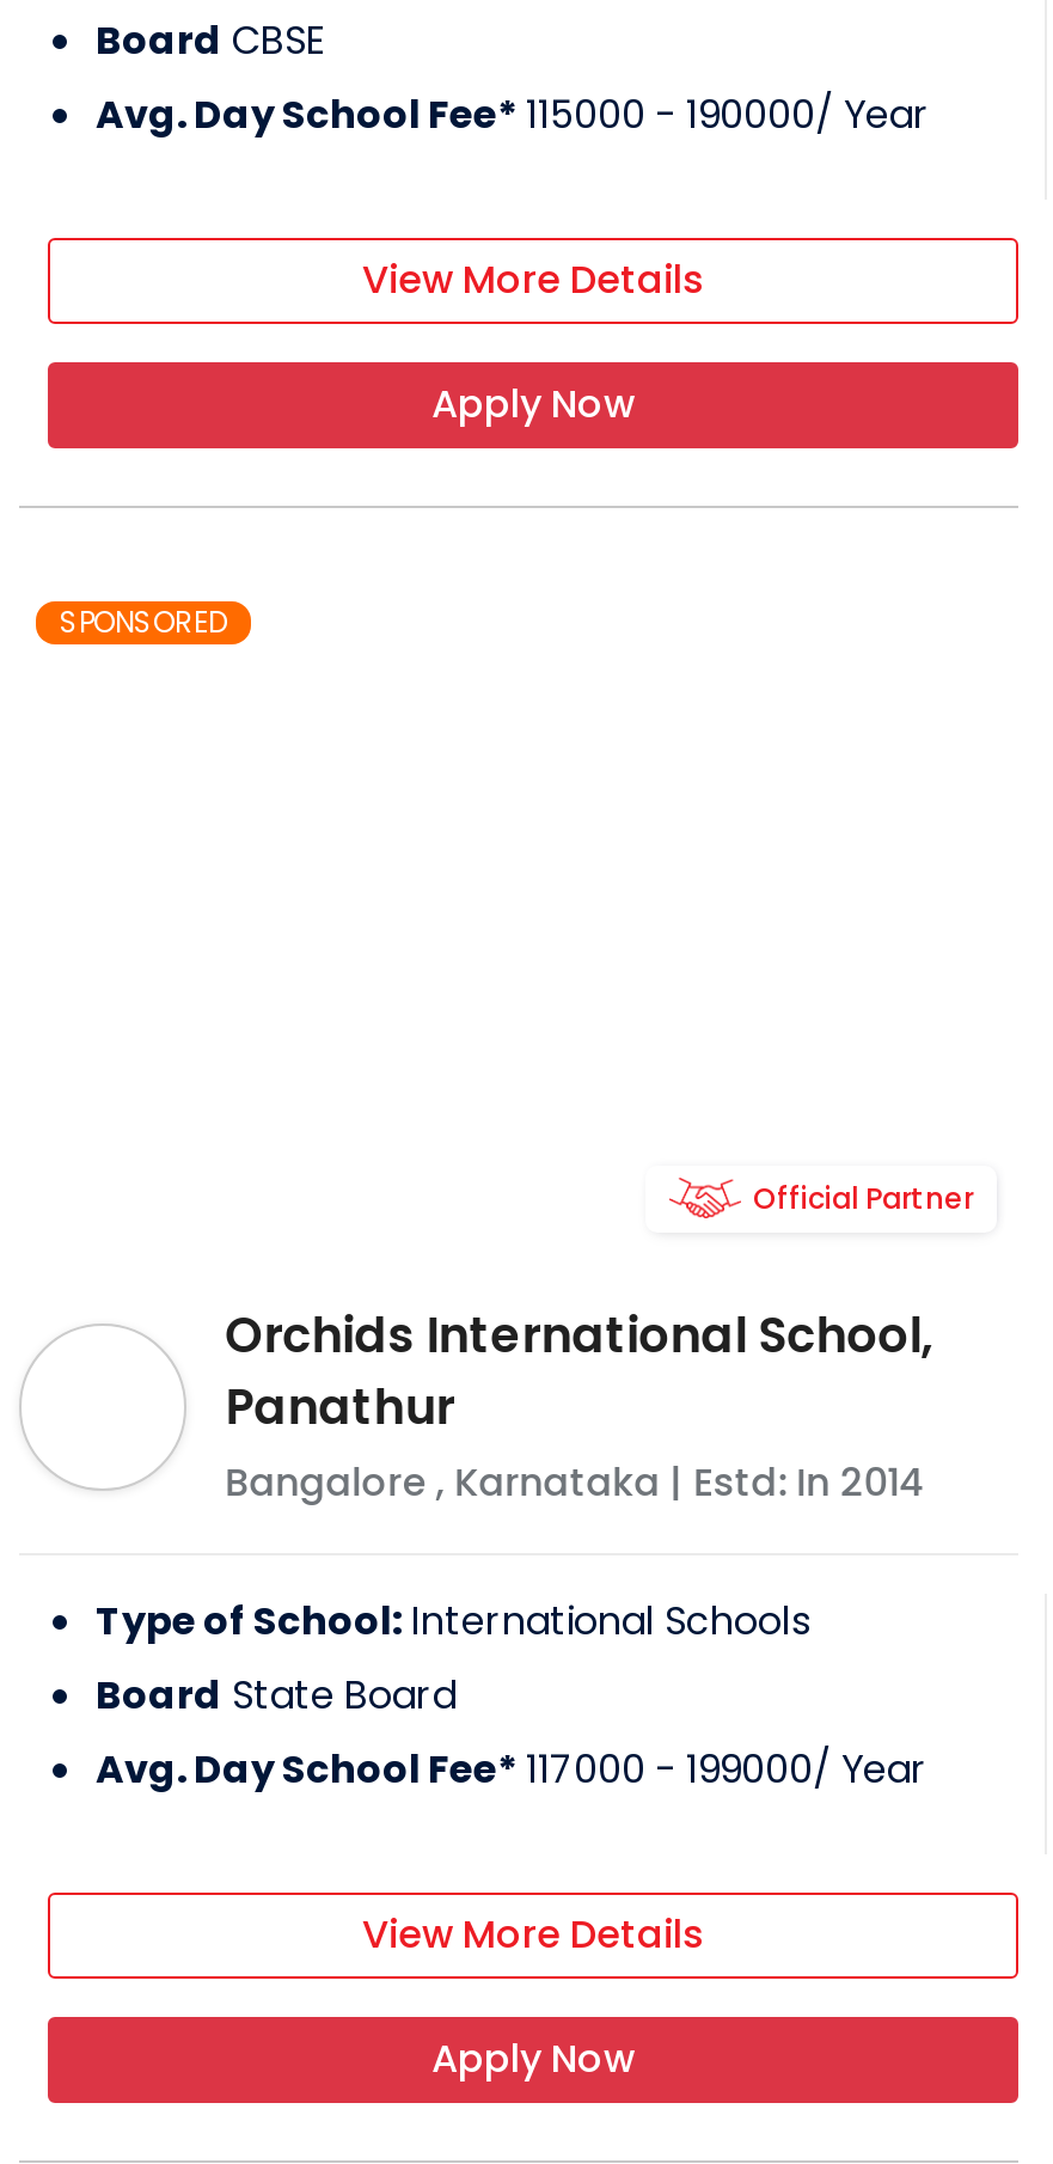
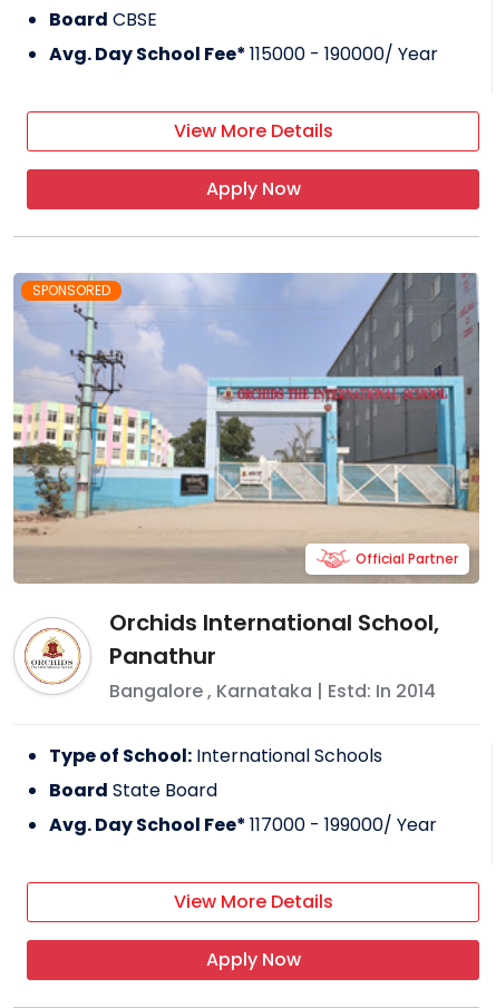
none -> [12,272,480,585] [image]
none -> [23,627,81,685] [image]

